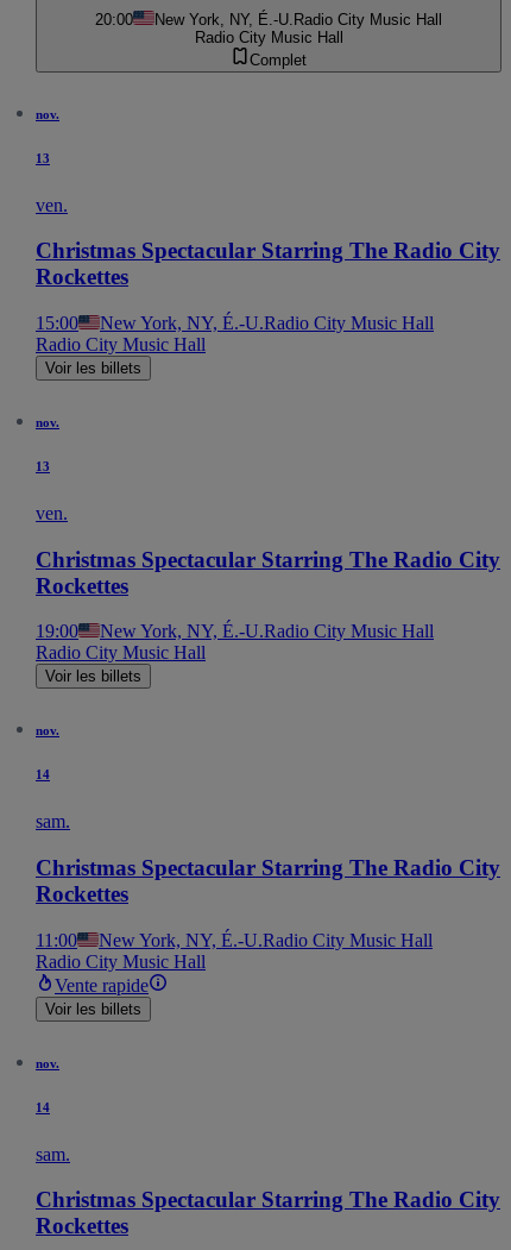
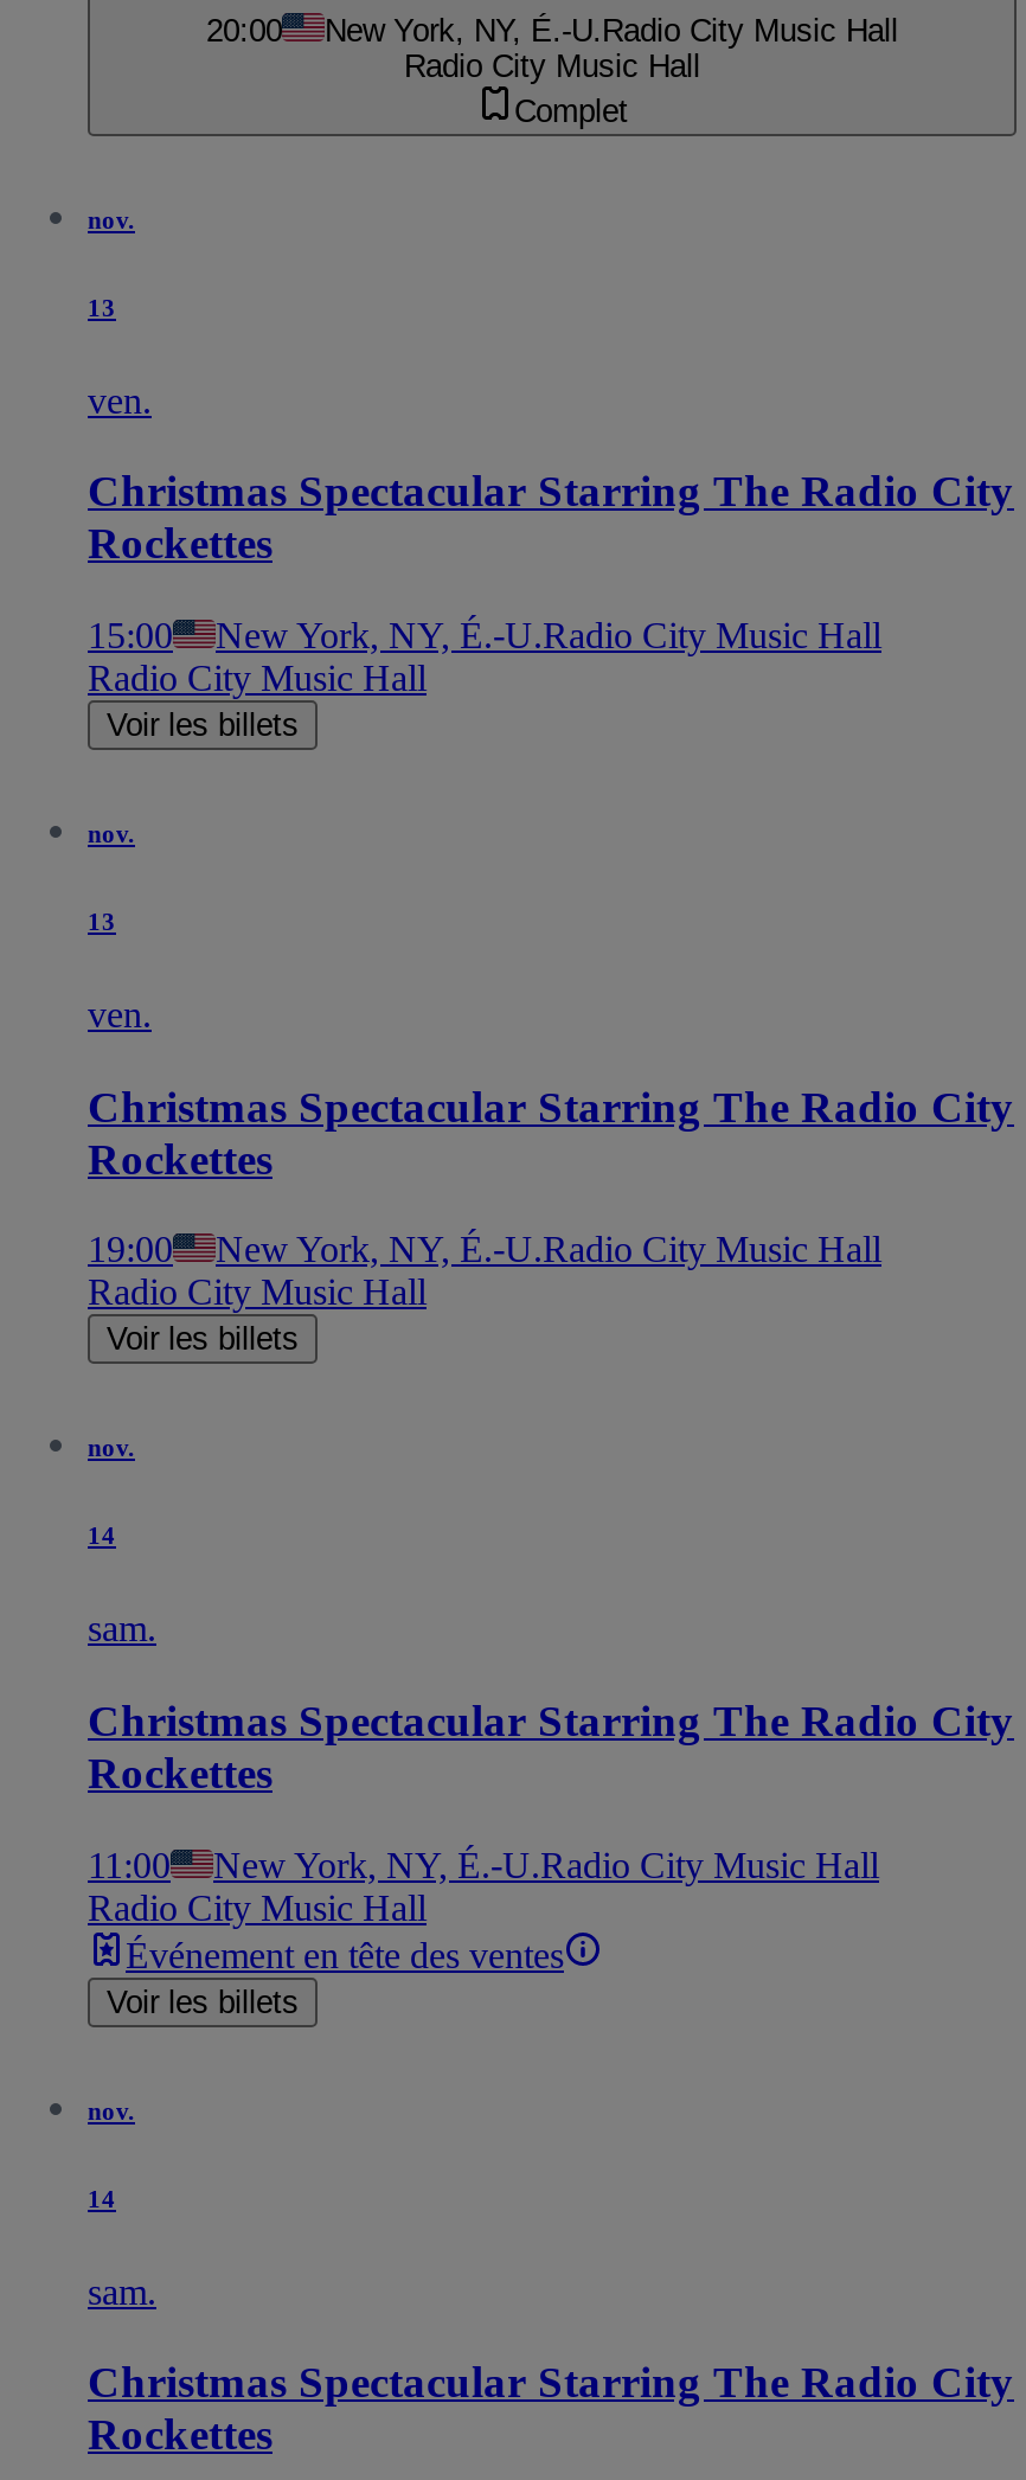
[55,975,149,995] Vente rapide -> [126,1934,564,1975] Événement en tête des ventes

